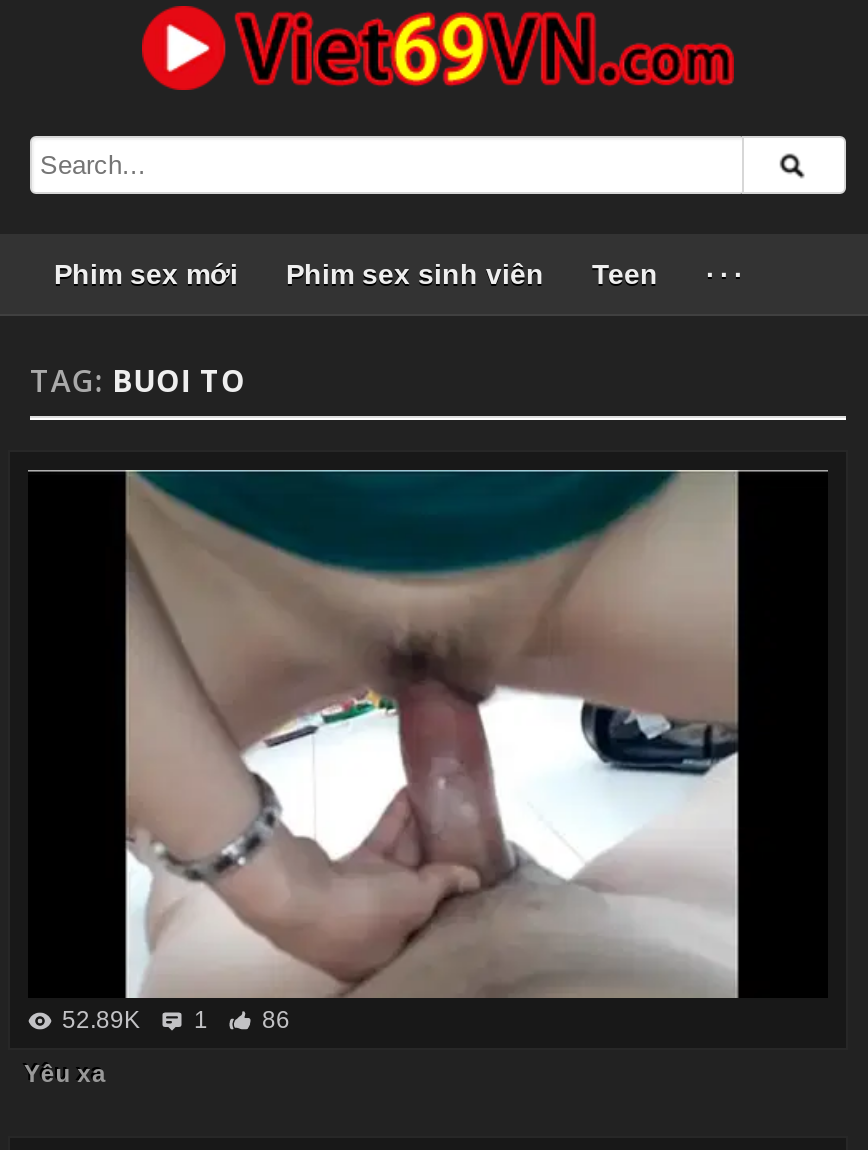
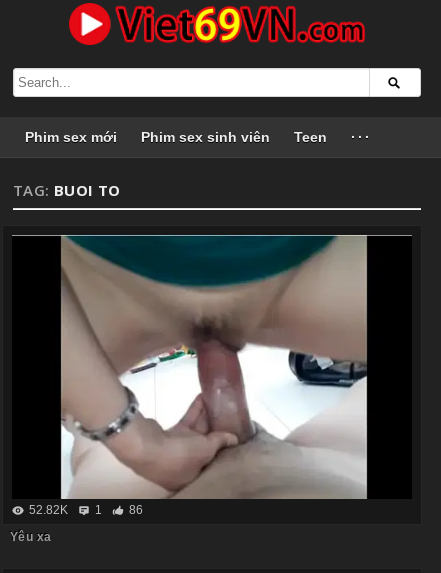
[62,1007,290,1035] 52.89K 1 86 -> [29,503,143,517] 52.82K 1 86

